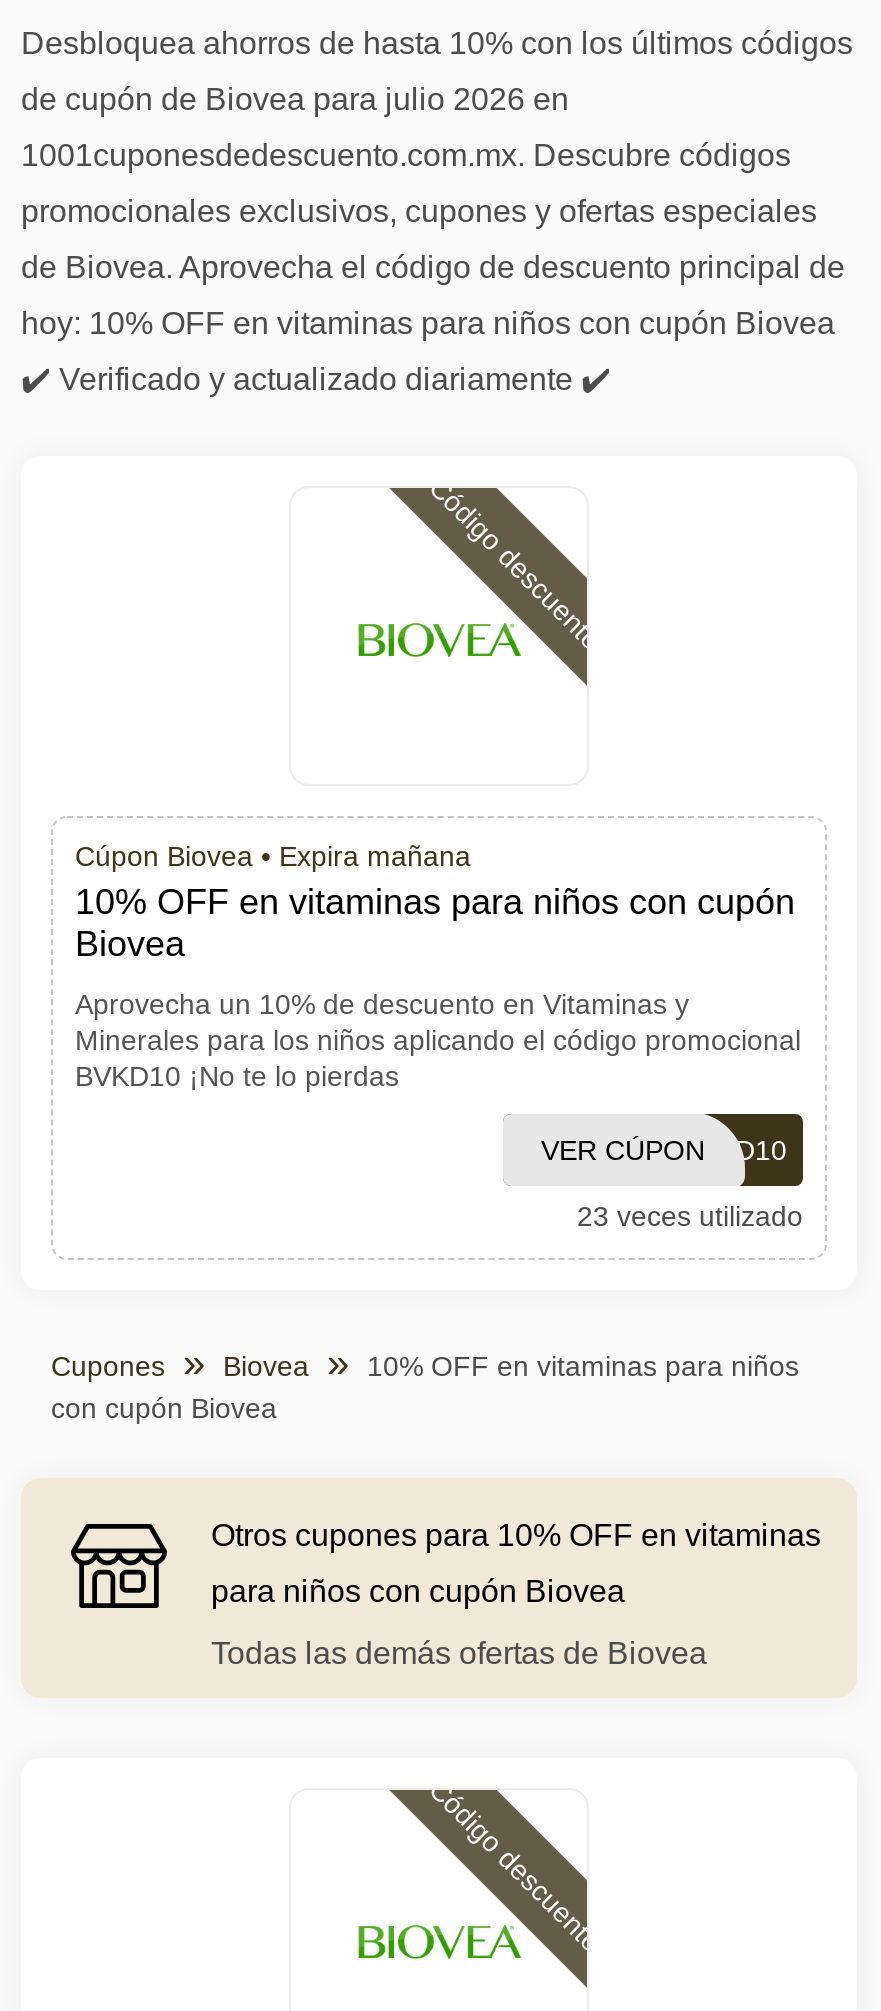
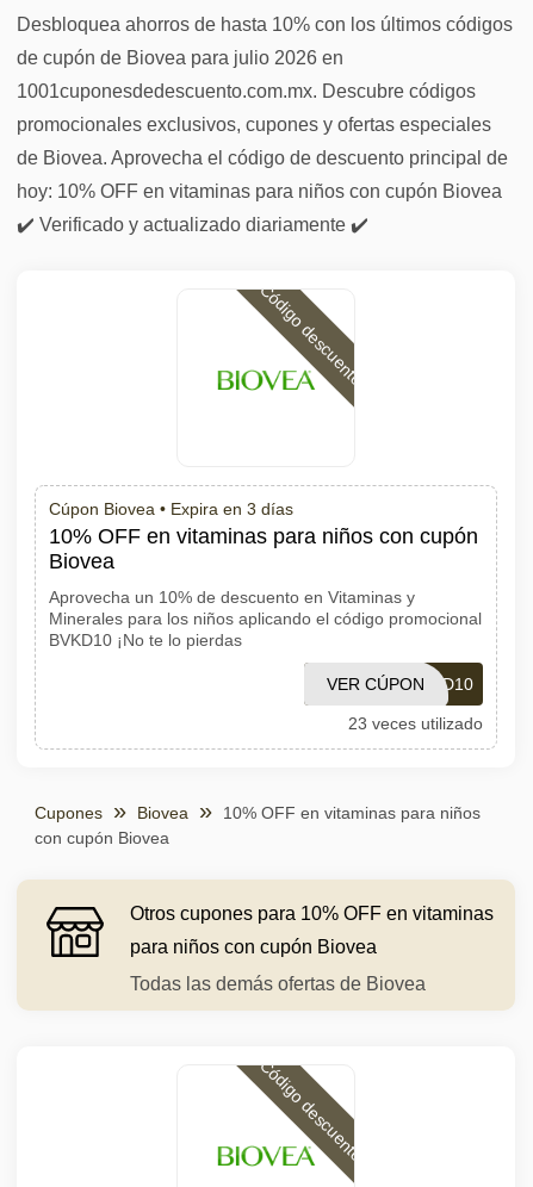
[75,840,471,872] Cúpon Biovea • Expira mañana -> [49,499,293,518] Cúpon Biovea • Expira en 3 días

